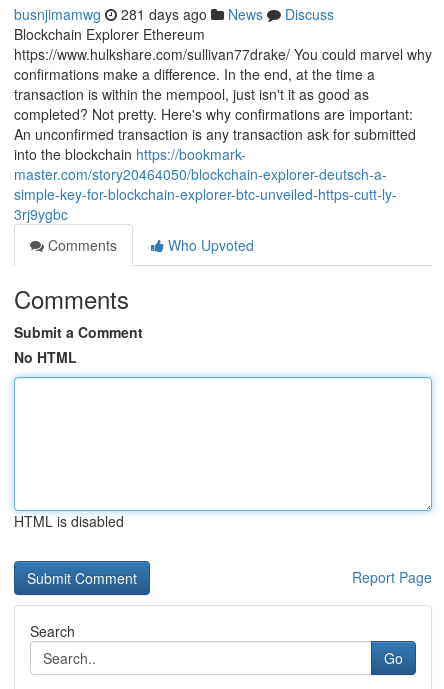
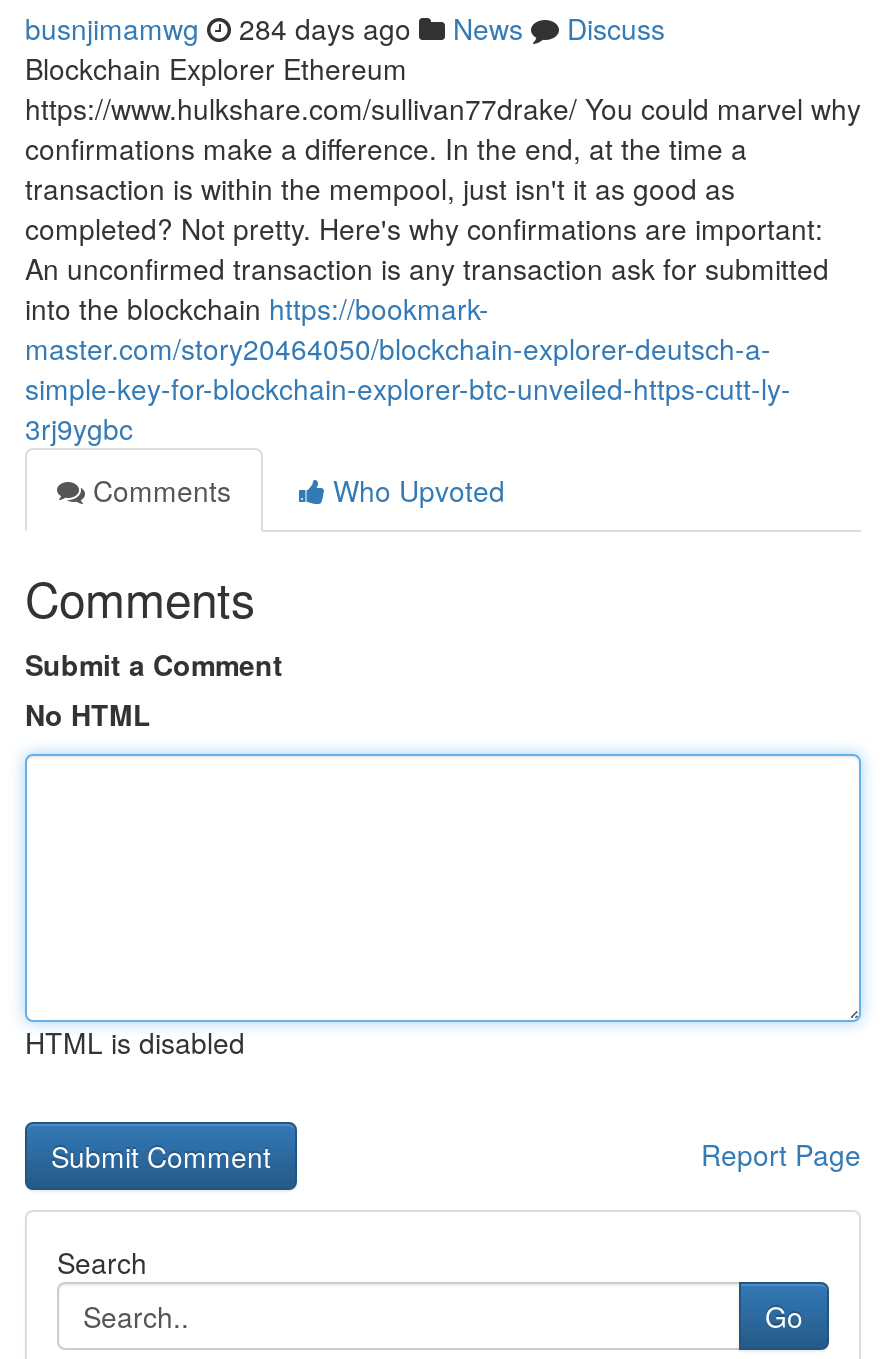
[14,4,334,24] busnjimamwg 281 days ago News Discuss -> [25,8,665,48] busnjimamwg 284 days ago News Discuss

